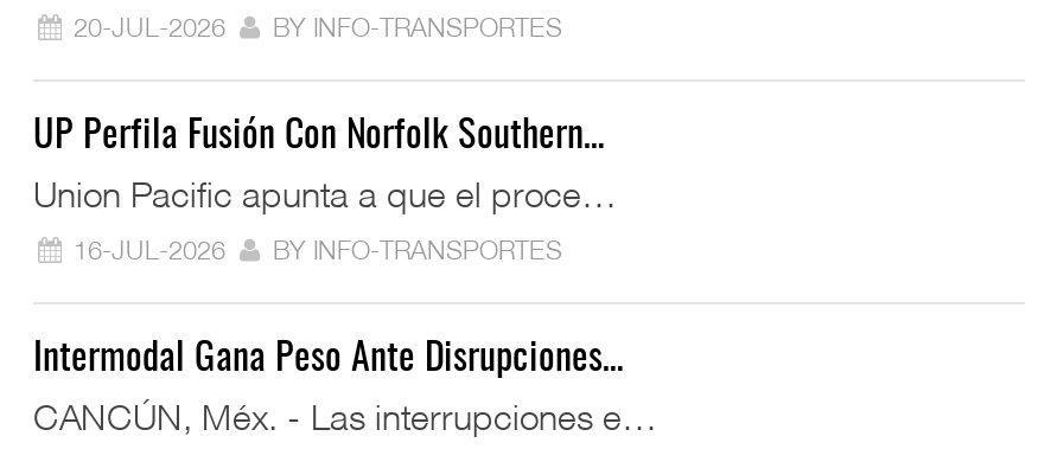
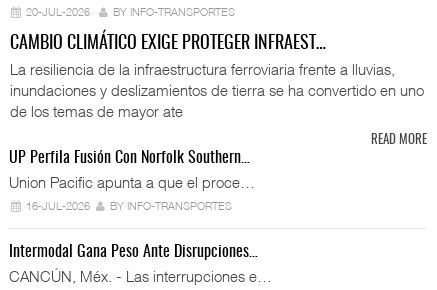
none -> [10,35,427,147] CAMBIO CLIMÁTICO EXIGE PROTEGER INFRAEST… | La resiliencia de la infraestructura ferroviaria frente a lluvias, | inundaciones y deslizamientos de tierra se ha convertido en uno | de los temas de mayor ate | READ MORE

